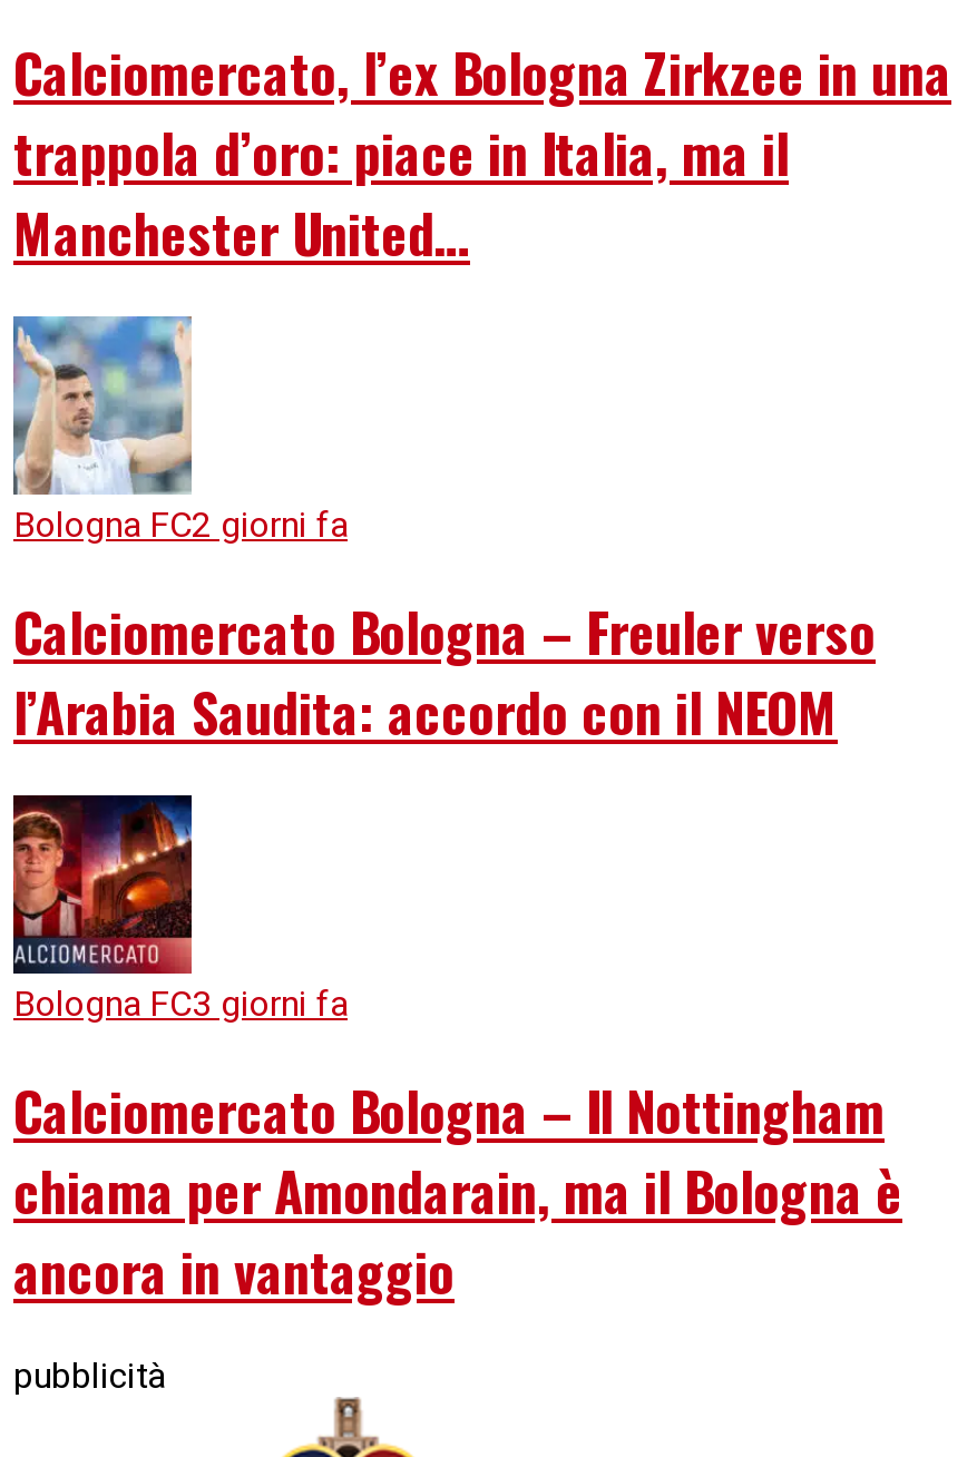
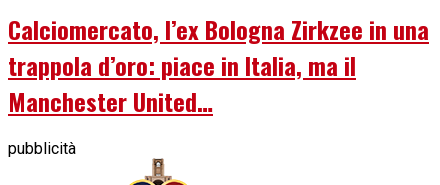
[11,315,876,751] [image] | Bologna FC2 giorni fa | Calciomercato Bologna – Freuler verso | l’Arabia Saudita: accordo con il NEOM -> none
[11,792,902,1310] [image] | Bologna FC3 giorni fa | Calciomercato Bologna – Il Nottingham | chiama per Amondarain, ma il Bologna è | ancora in vantaggio -> none

